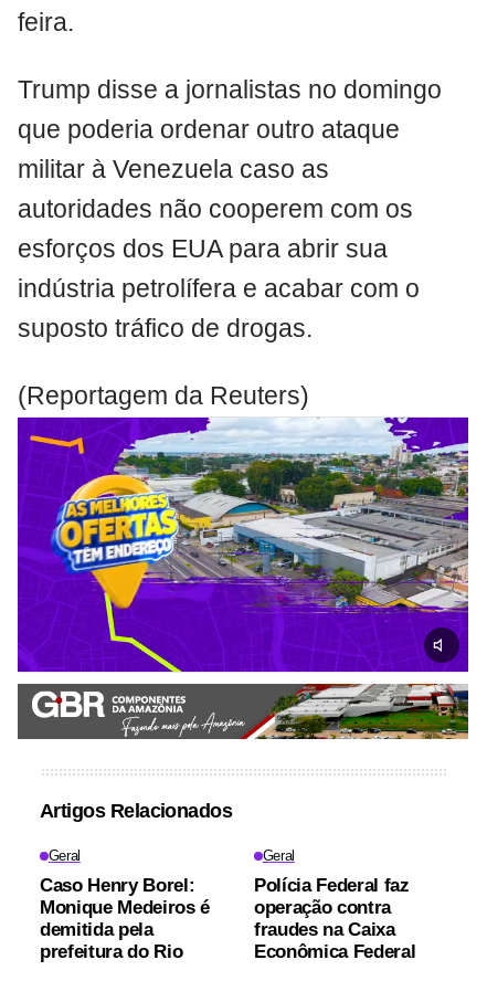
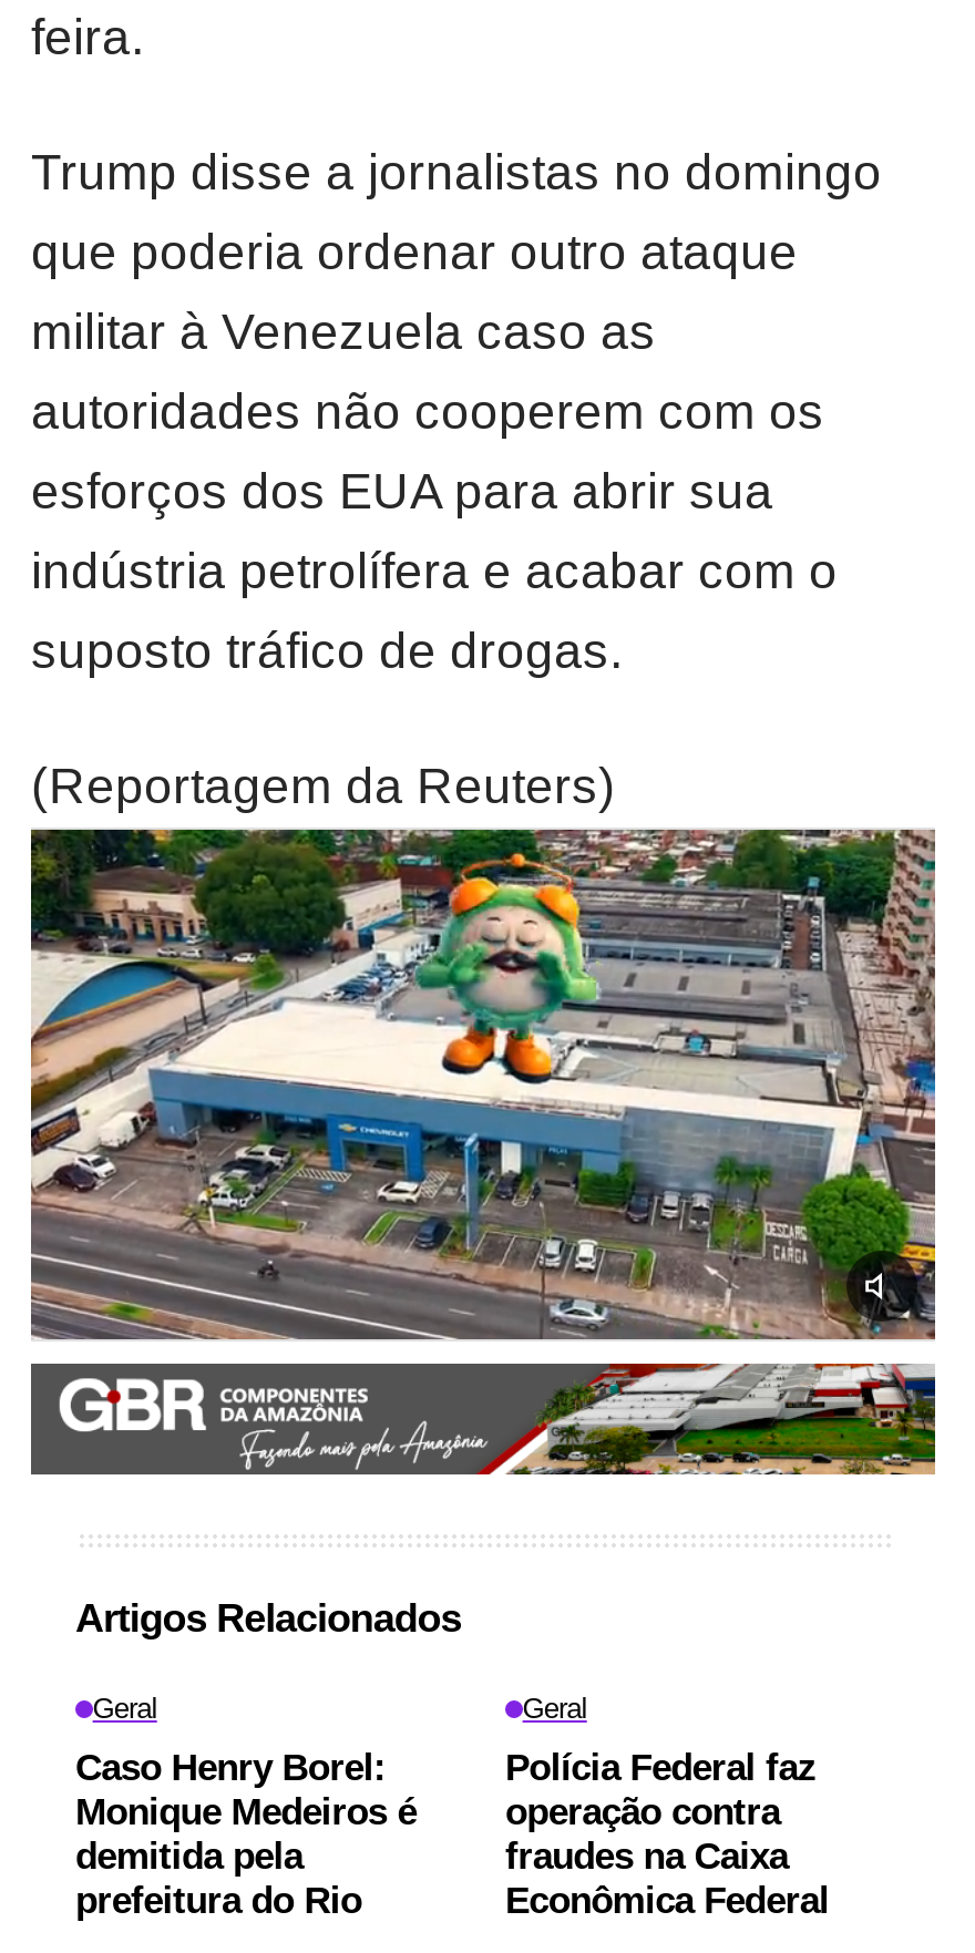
[17,416,469,673] [image] -> [29,828,937,1342] [image]

